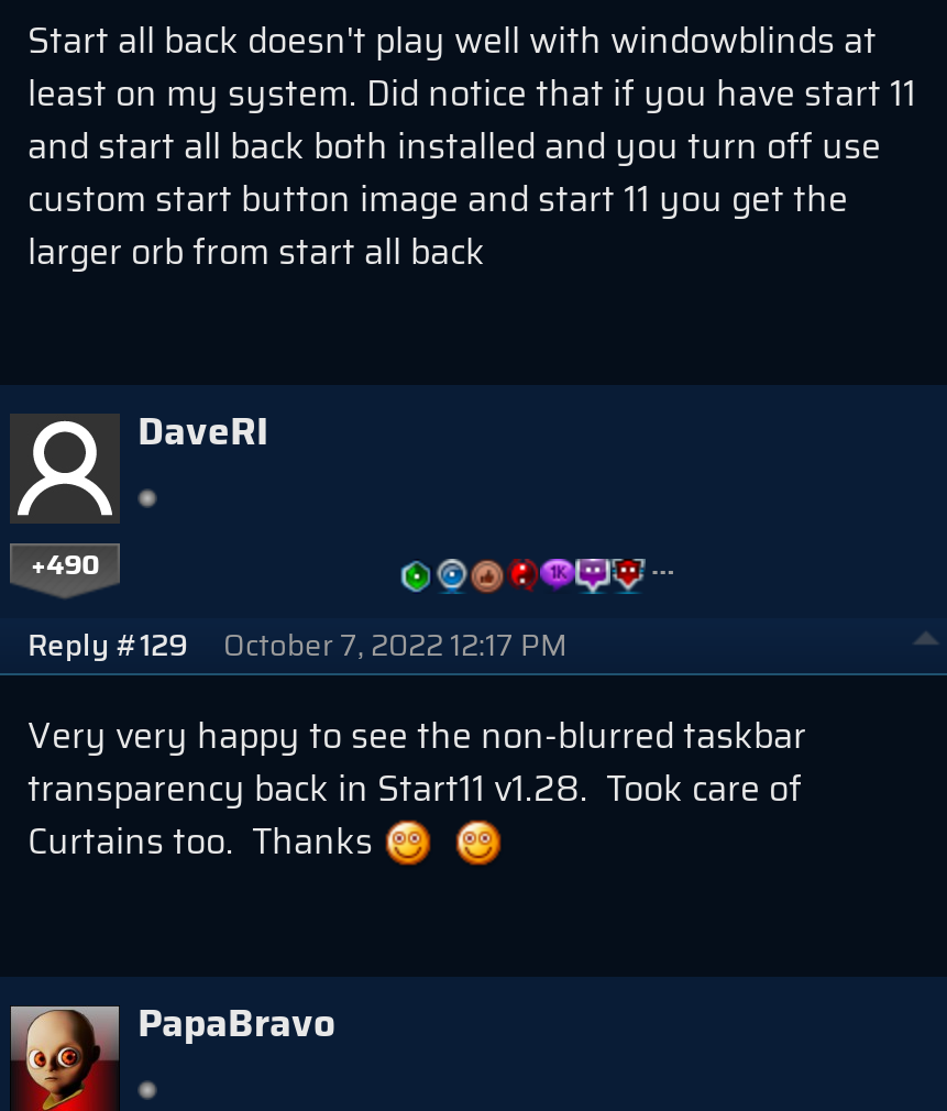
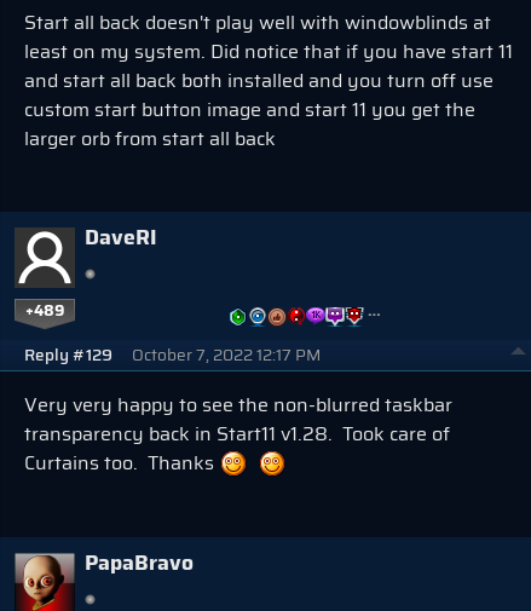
[31,541,99,587] +490 -> [25,297,64,323] +489

